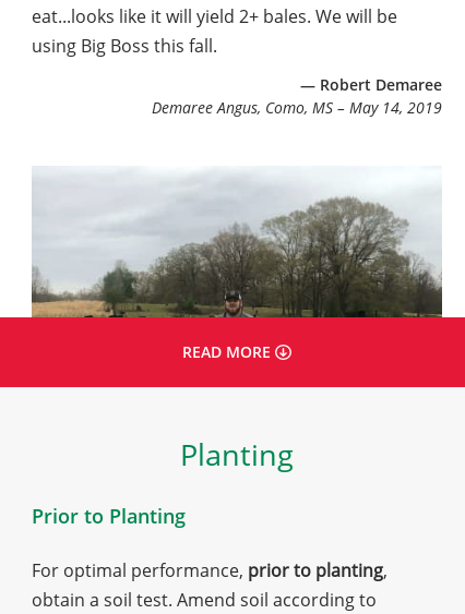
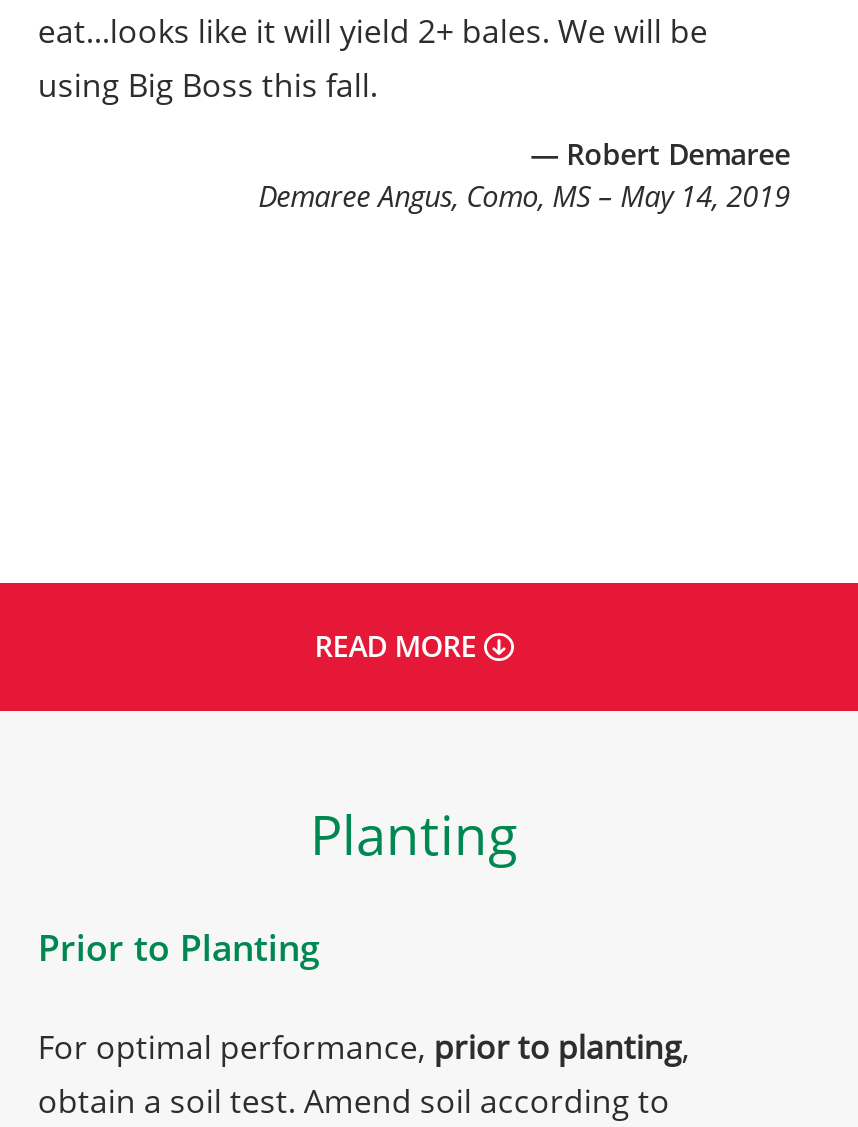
[31,171,443,318] [image] -> none

